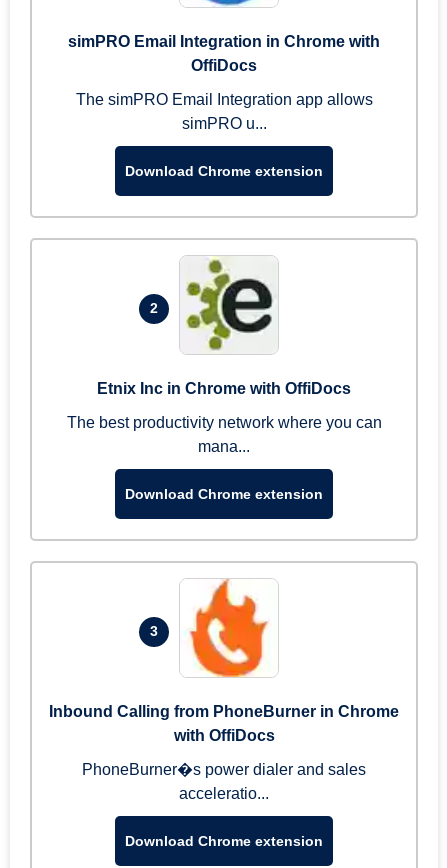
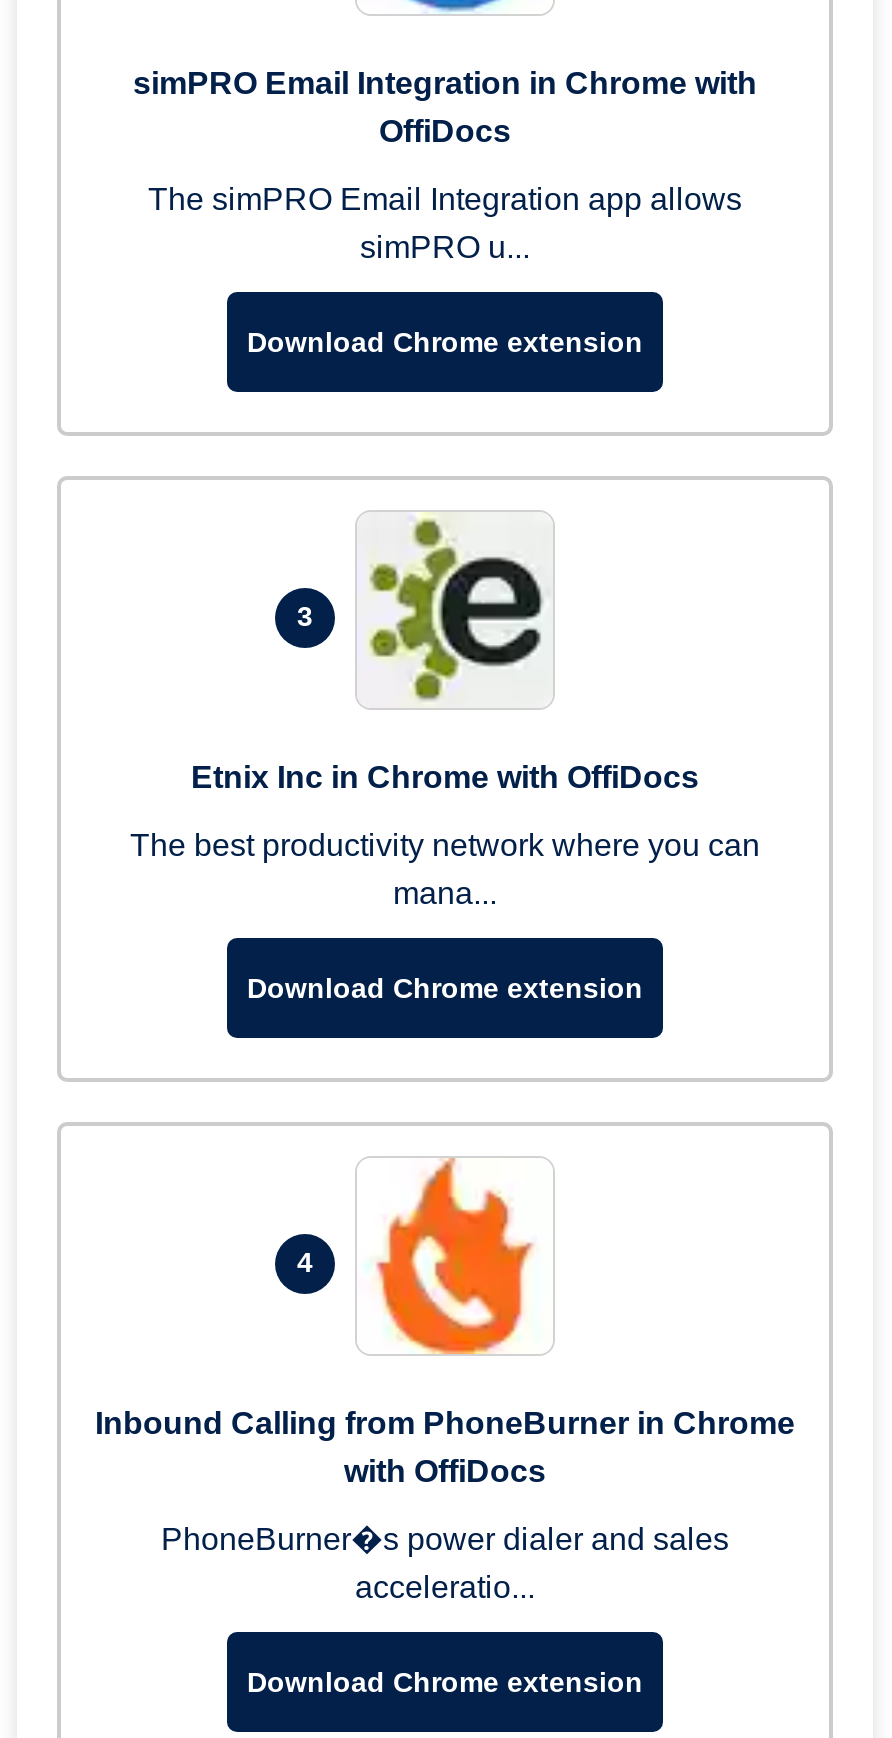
[150,300,158,316] 2 -> [297,600,313,632] 3
[150,623,158,639] 3 -> [297,1246,313,1278] 4

